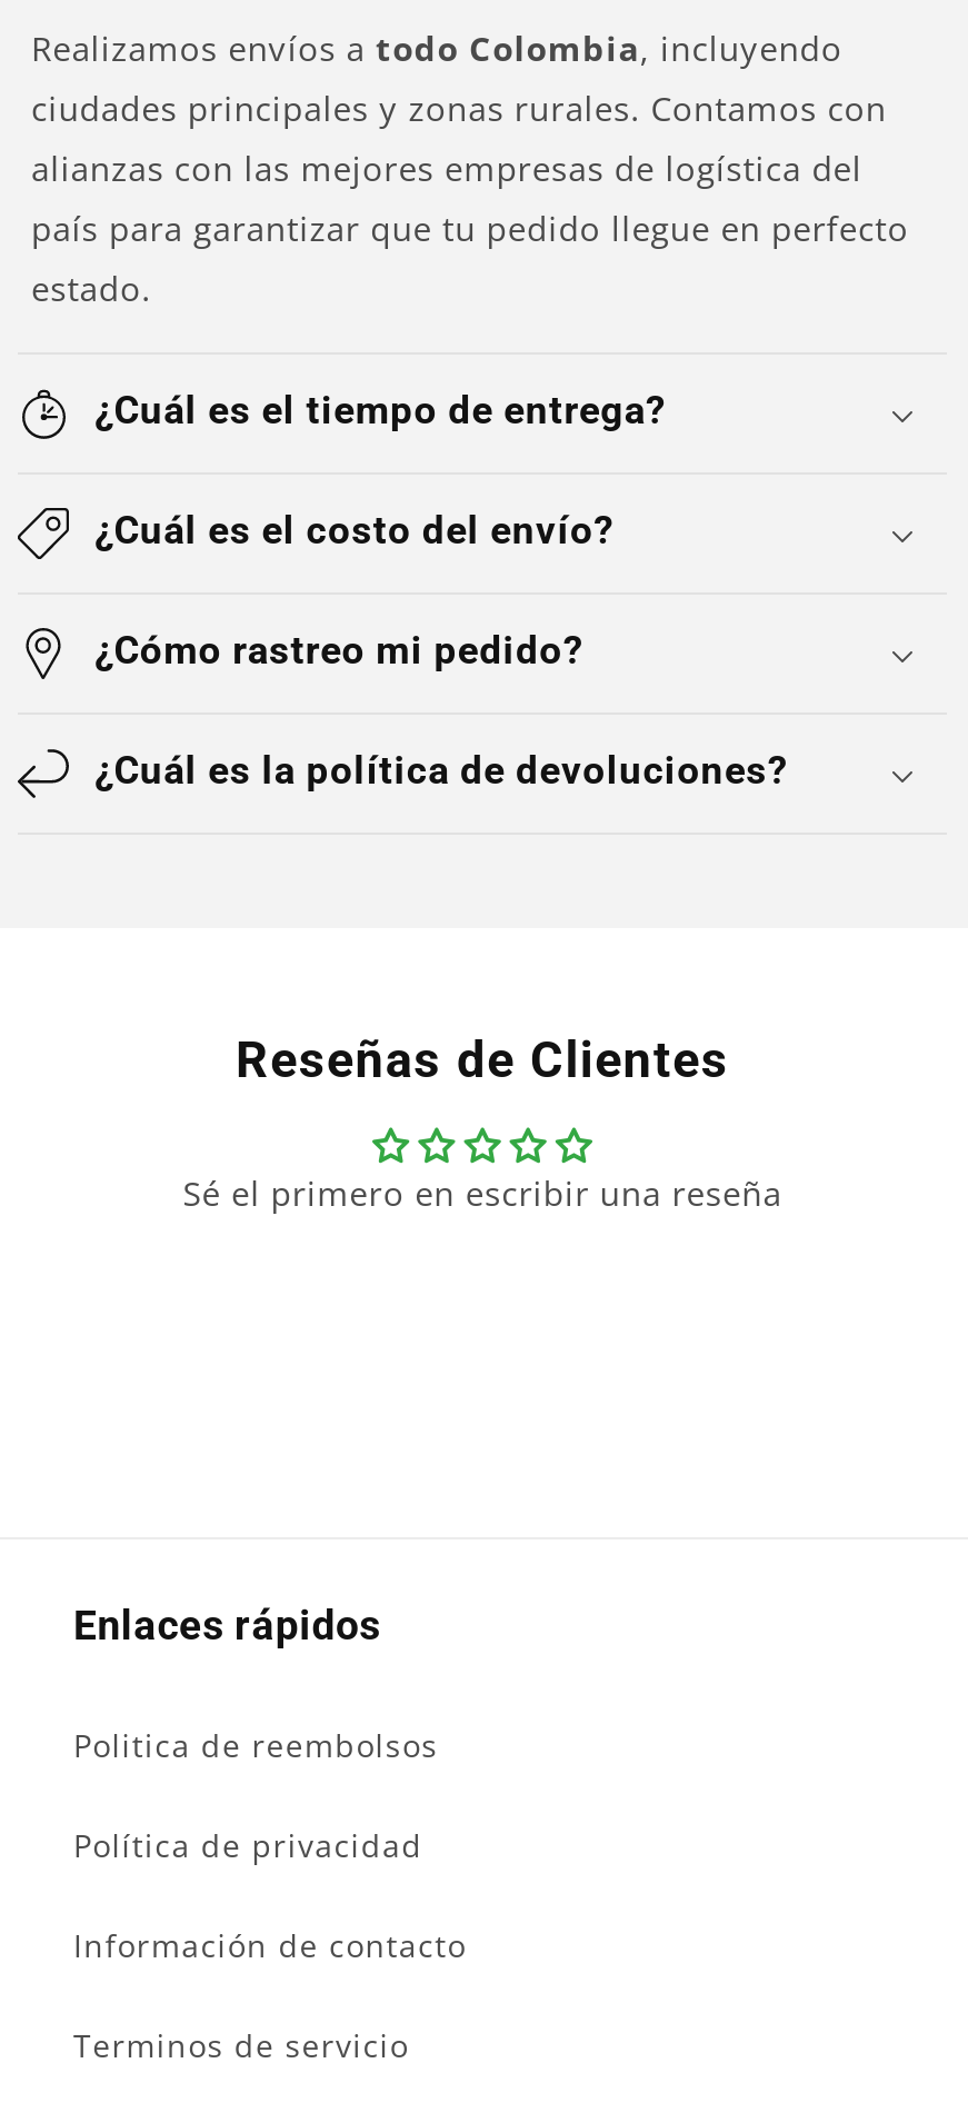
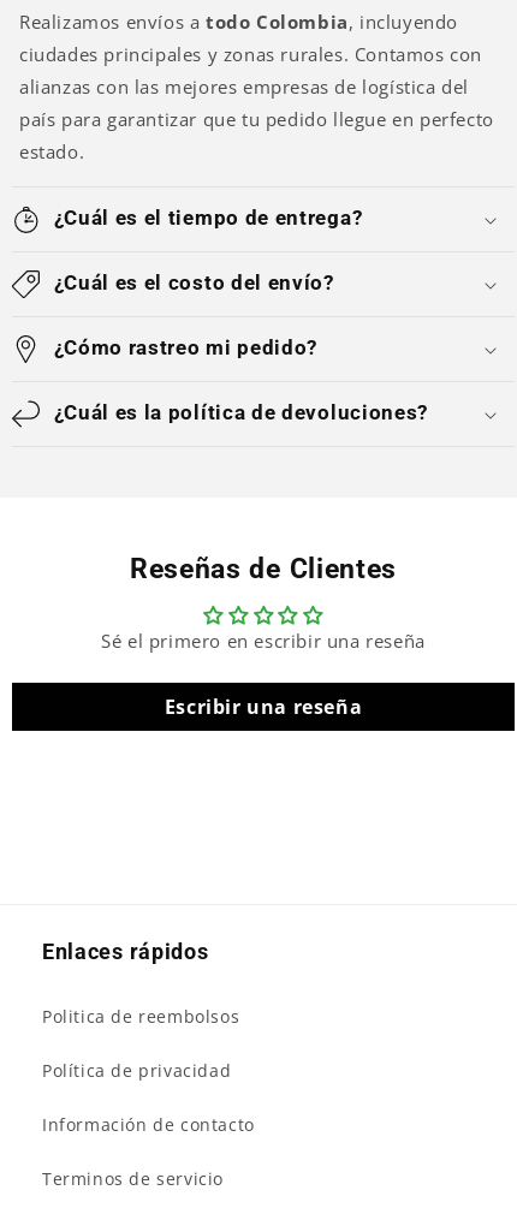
none -> [164,694,362,720] Escribir una reseña

